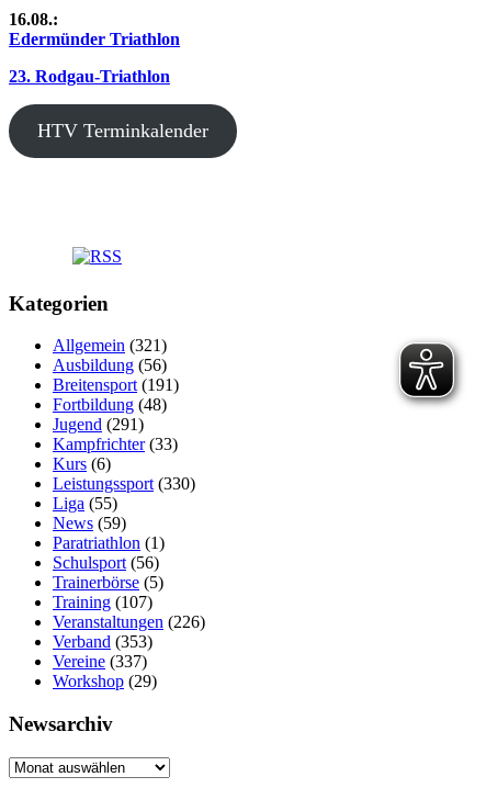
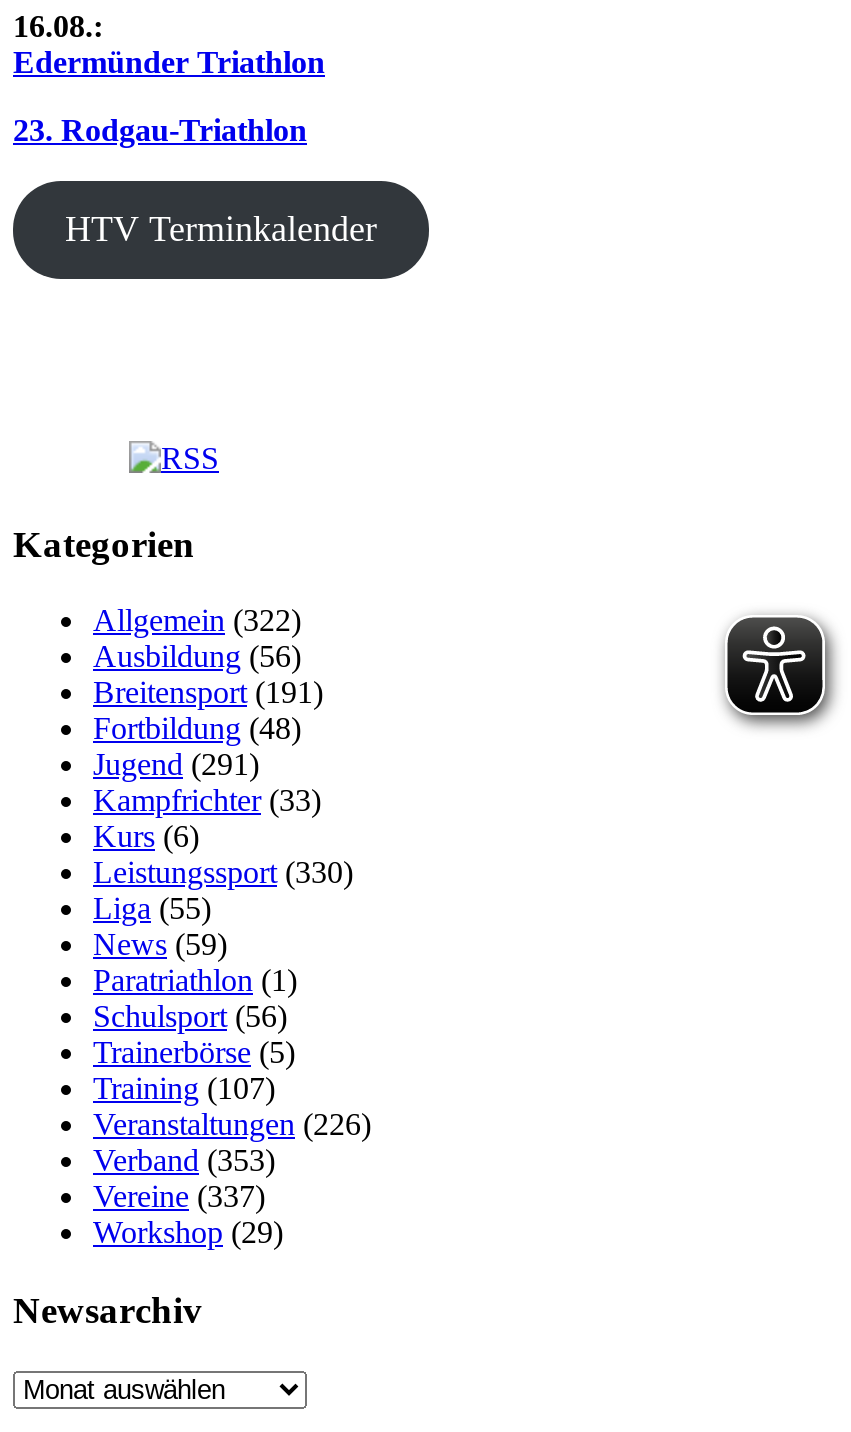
[53,336,167,355] Allgemein (321) -> [93,604,301,638] Allgemein (322)

